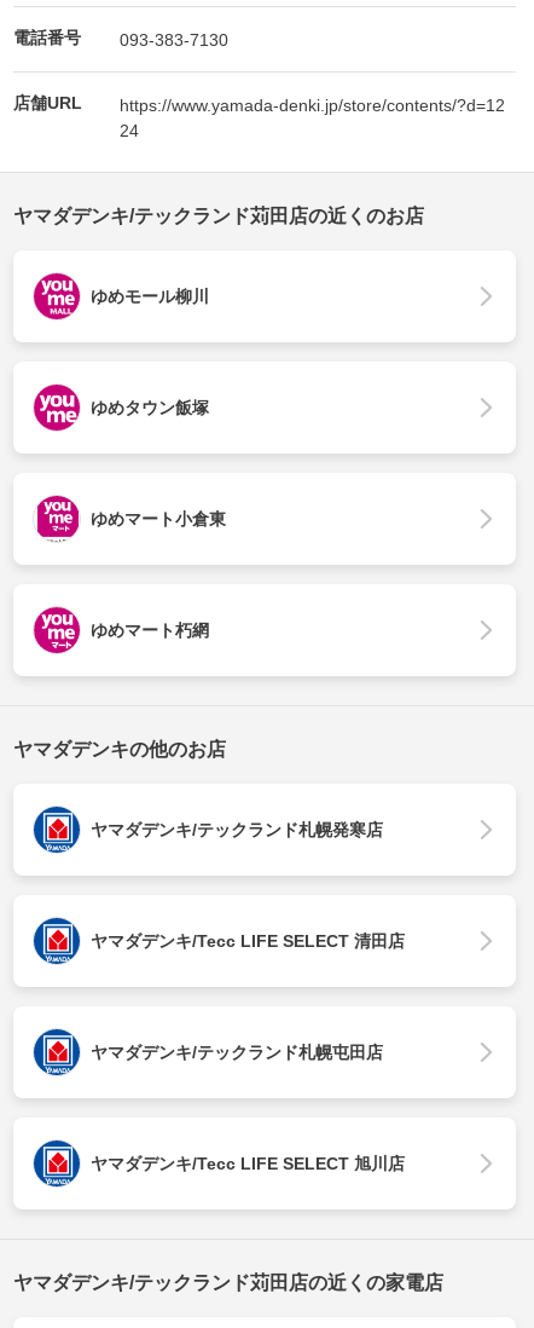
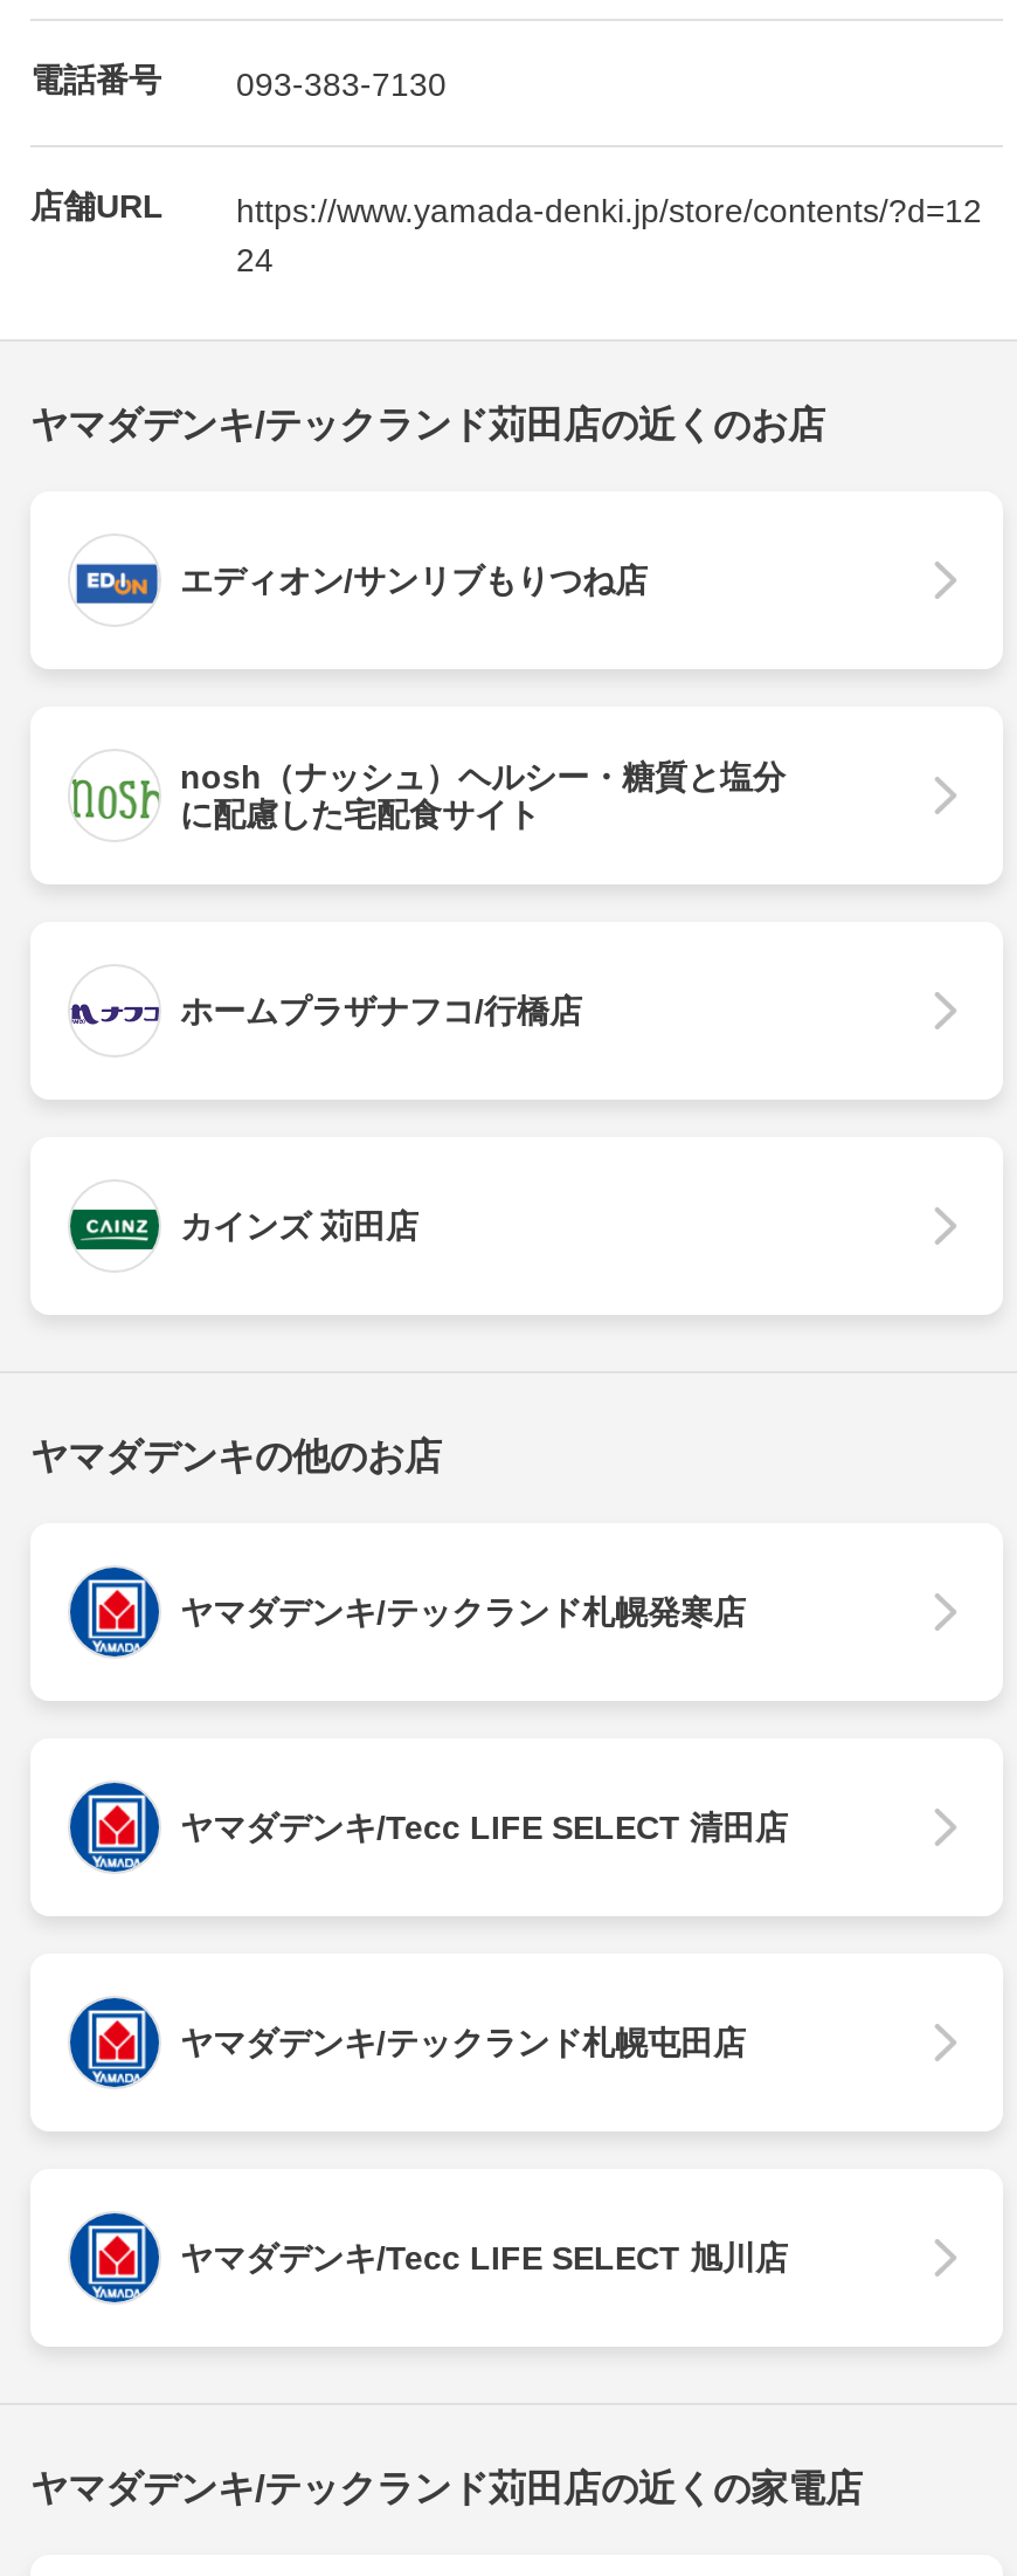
[33,272,209,321] [image] | ゆめモール柳川 -> [70,537,648,626] [image] | エディオン/サンリブもりつね店
[33,383,209,432] [image] | ゆめタウン飯塚 -> [70,752,786,841] [image] | nosh（ナッシュ）ヘルシー・糖質と塩分 | に配慮した宅配食サイト
[34,495,226,543] [image] | ゆめマート小倉東 -> [68,967,582,1054] [image] | ホームプラザナフコ/行橋店
[33,606,209,654] [image] | ゆめマート朽網 -> [68,1183,418,1272] [image] | カインズ 苅田店

